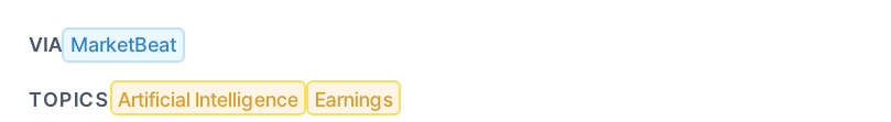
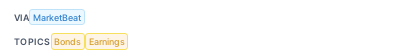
[29,86,298,110] TOPICS Artificial Intelligence -> [14,36,81,47] TOPICS Bonds

